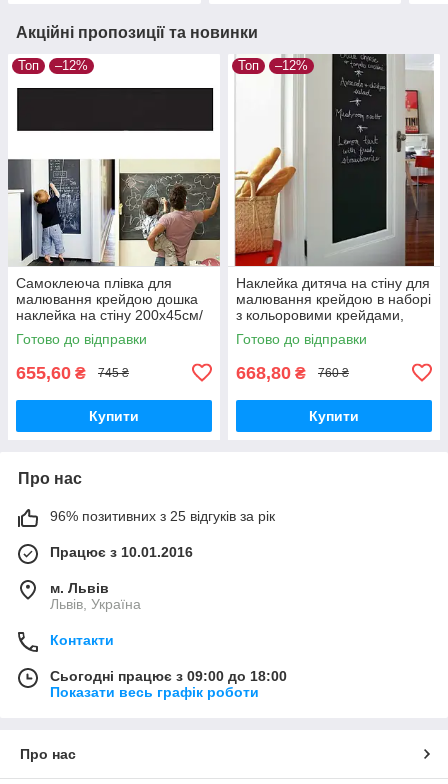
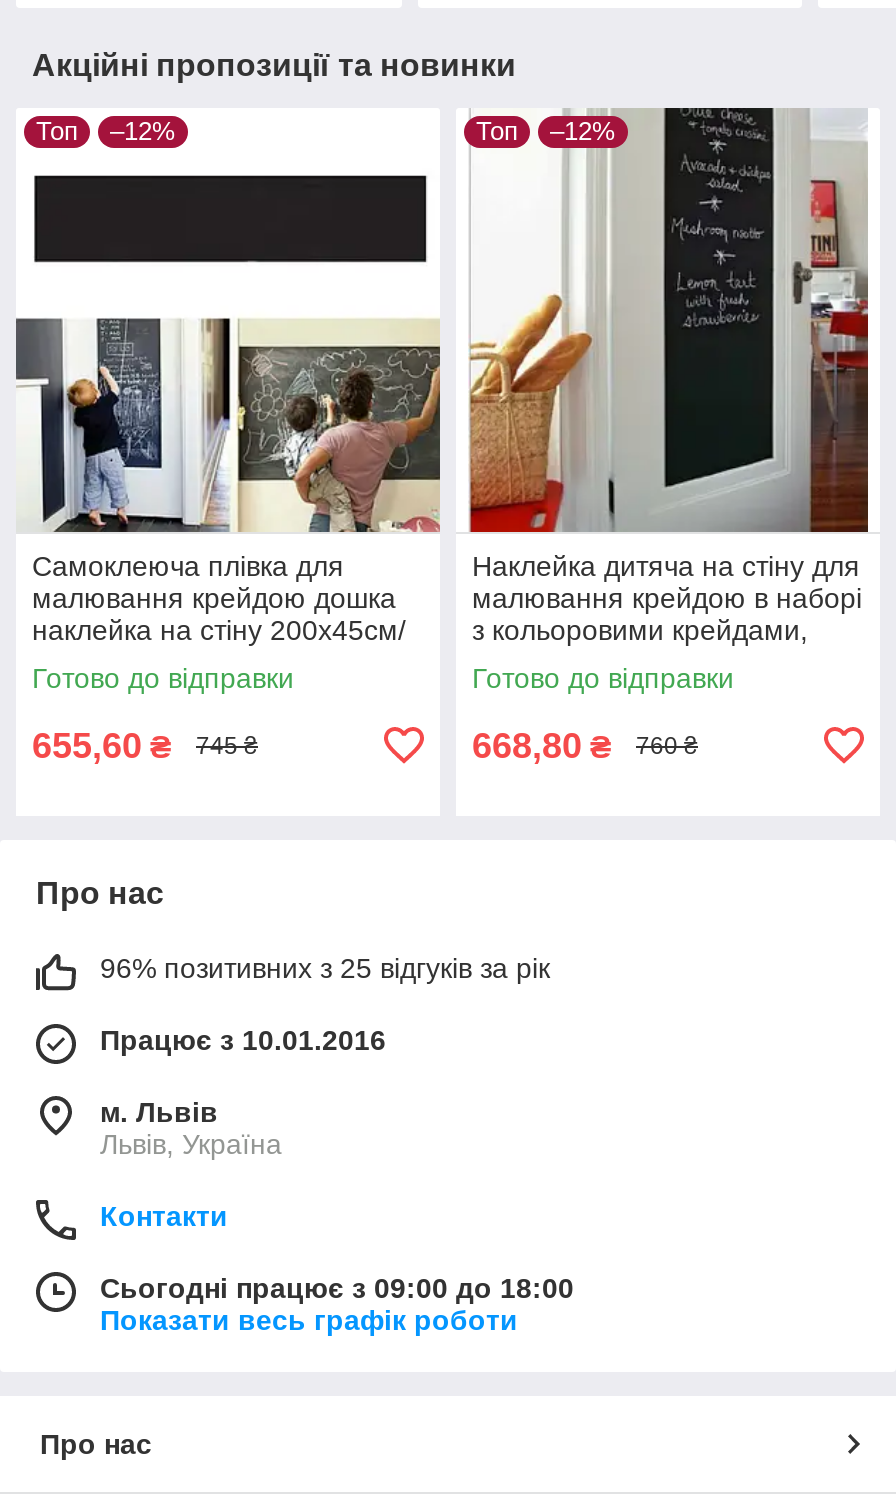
[89,408,139,424] Купити -> none
[309,408,359,424] Купити -> none

